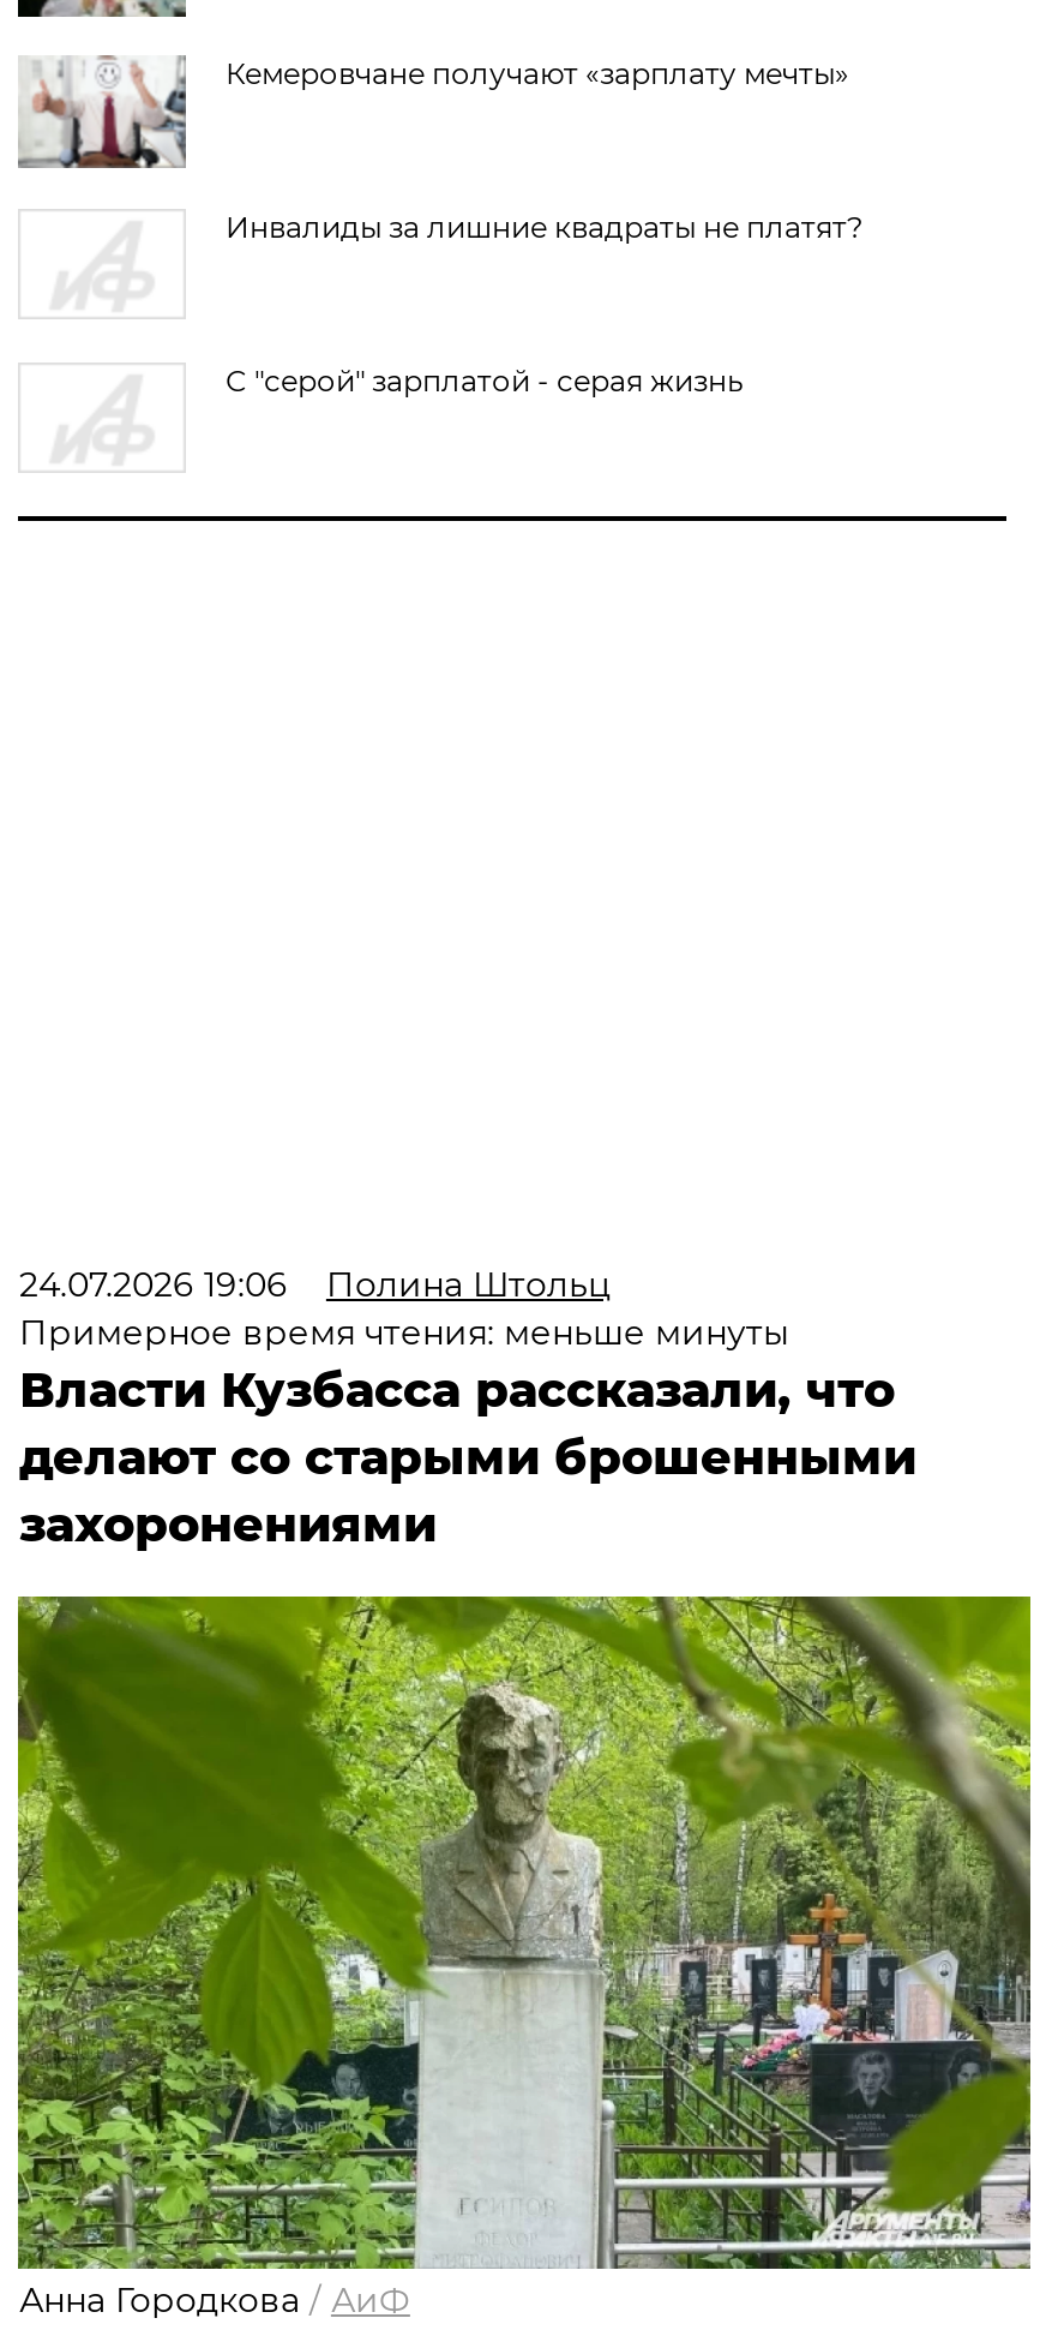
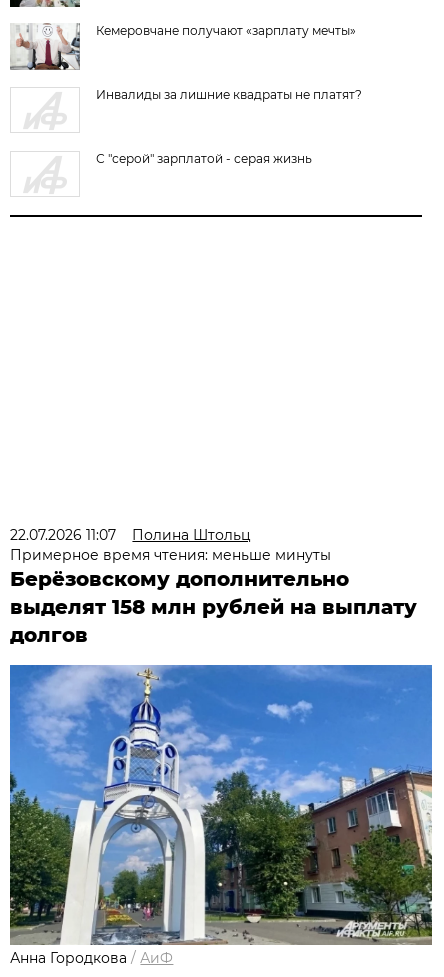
[19,1263,612,1306] 24.07.2026 19:06 Полина Штольц -> [10,526,251,544] 22.07.2026 11:07 Полина Штольц
[19,1361,916,1553] Власти Кузбасса рассказали, что | делают со старыми брошенными | захоронениями -> [10,567,417,647] Берёзовскому дополнительно | выделят 158 млн рублей на выплату | долгов
[16,1594,1033,2271] [image] -> [9,664,433,946] [image]

